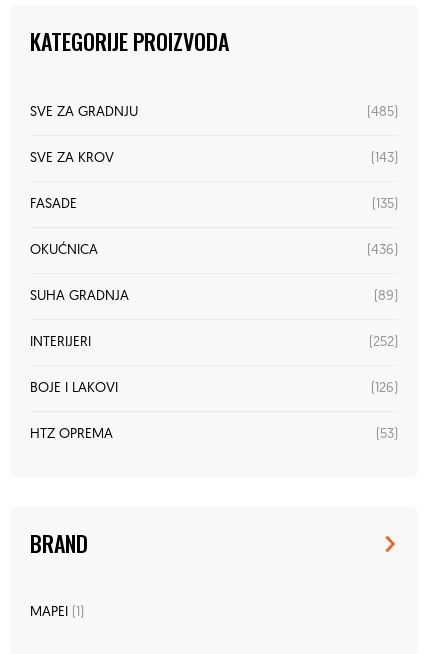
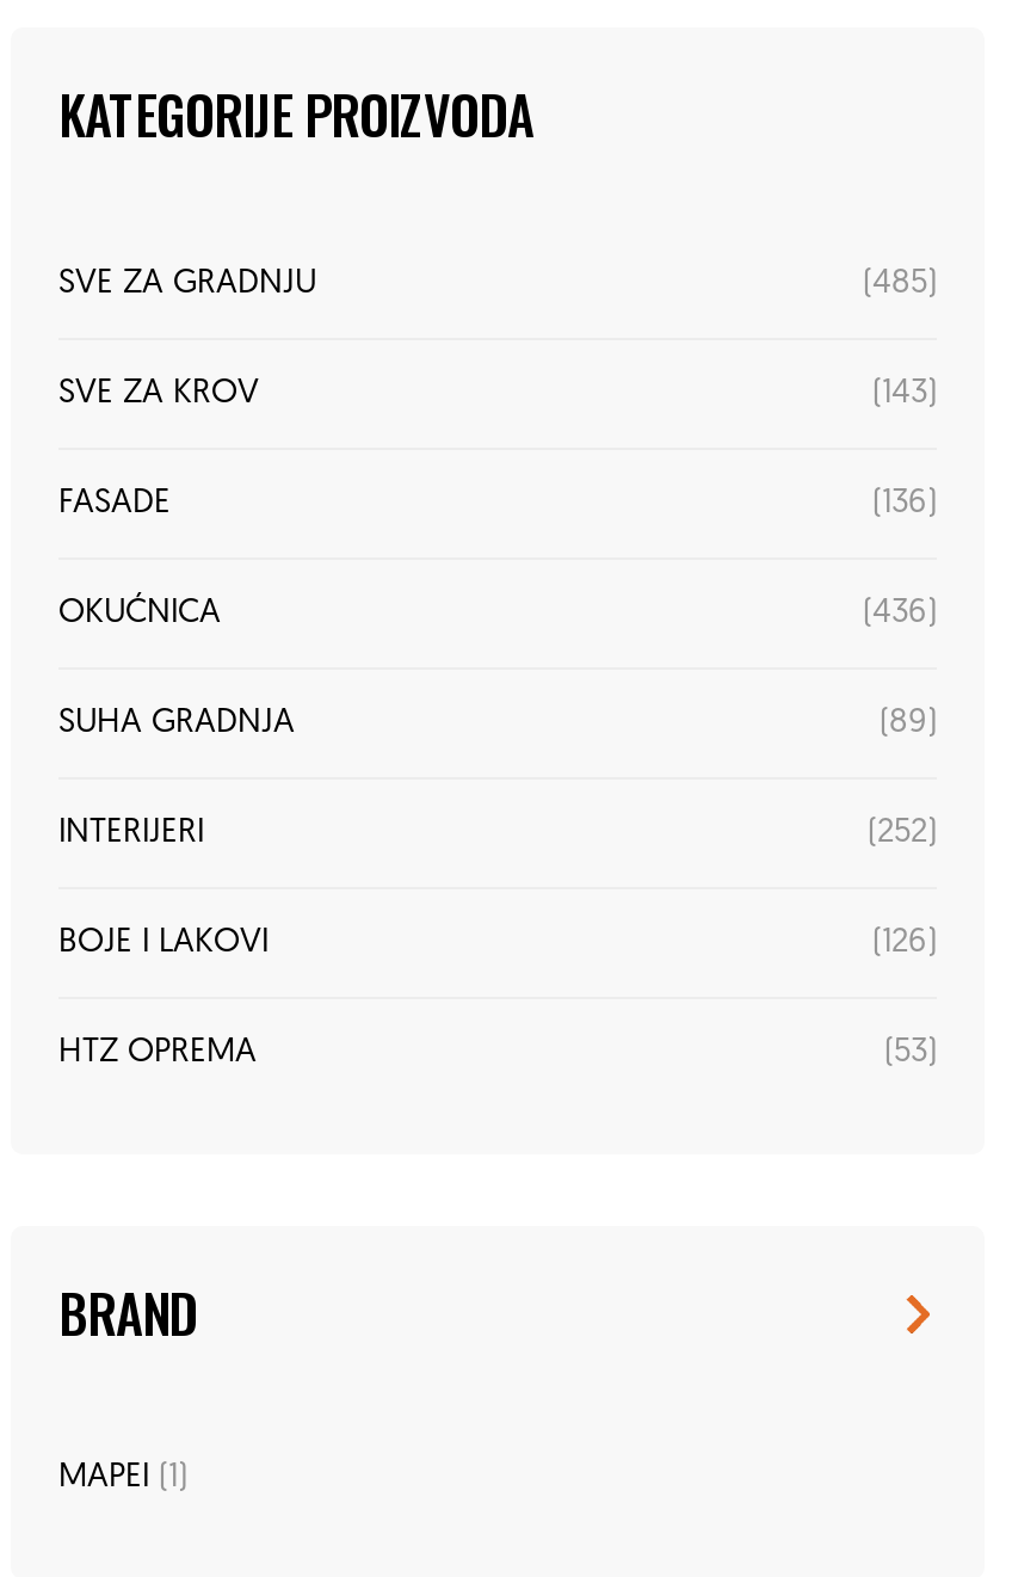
[372,196,398,211] (135) -> [872,485,937,520] (136)

